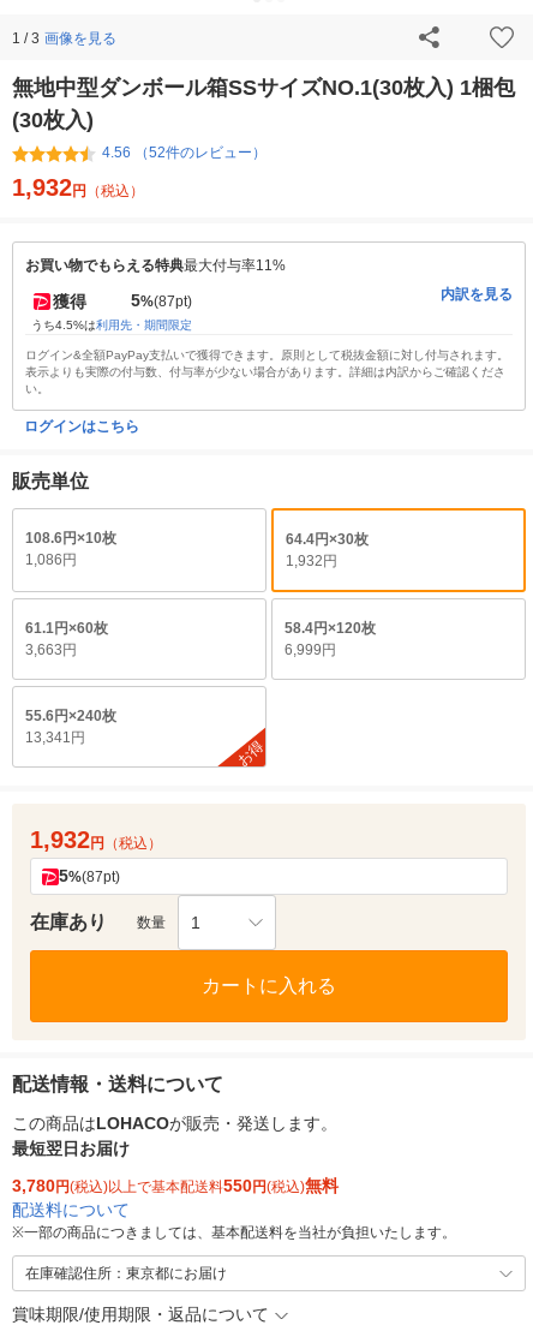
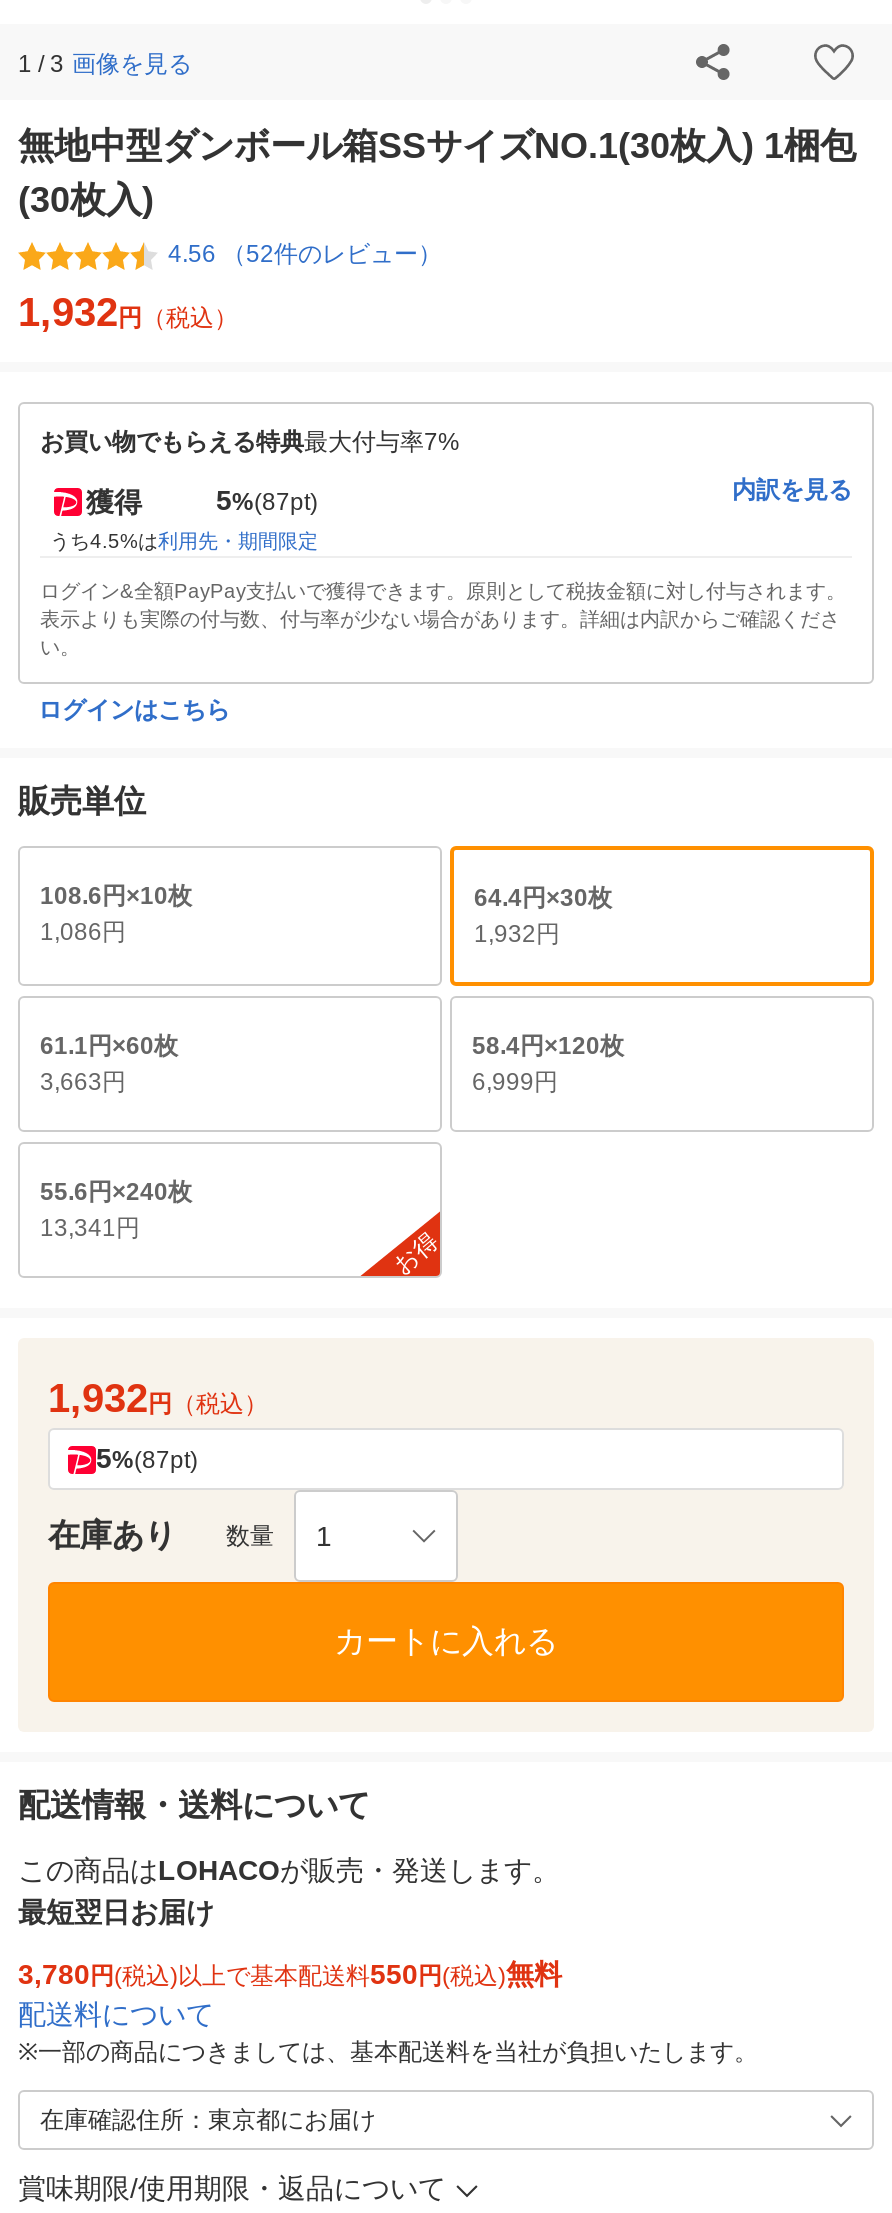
[25,257,286,274] お買い物でもらえる特典最大付与率11% -> [40,429,460,457] お買い物でもらえる特典最大付与率7%

